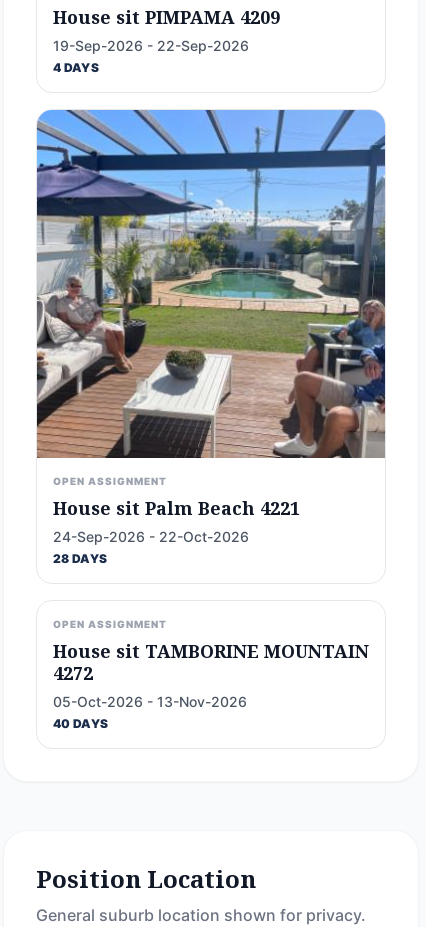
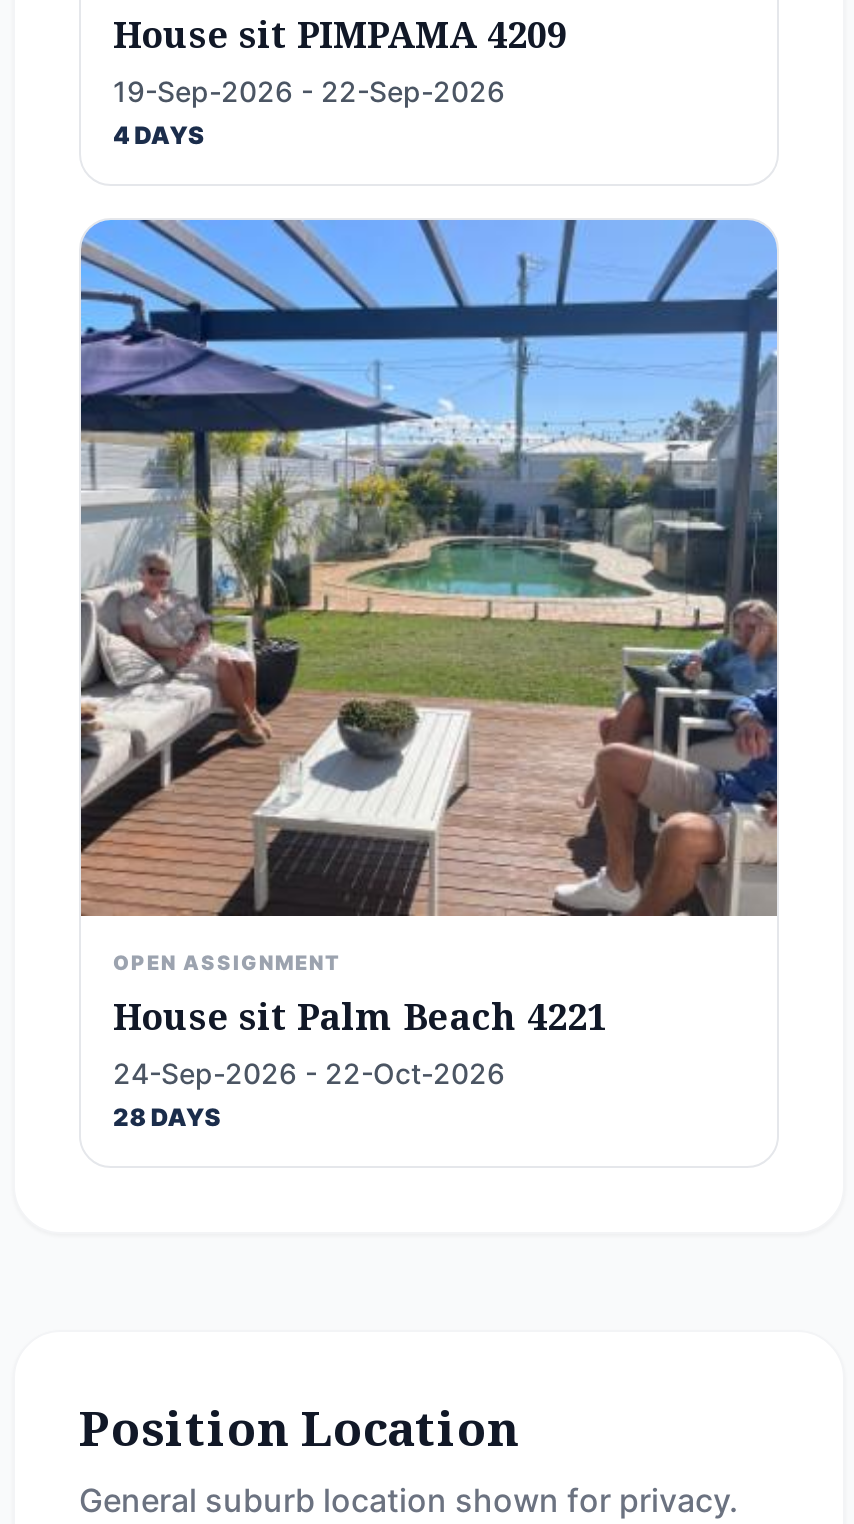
[53,618,369,731] OPEN ASSIGNMENT | House sit TAMBORINE MOUNTAIN | 4272 | 05-Oct-2026 - 13-Nov-2026 | 40 DAYS -> none

